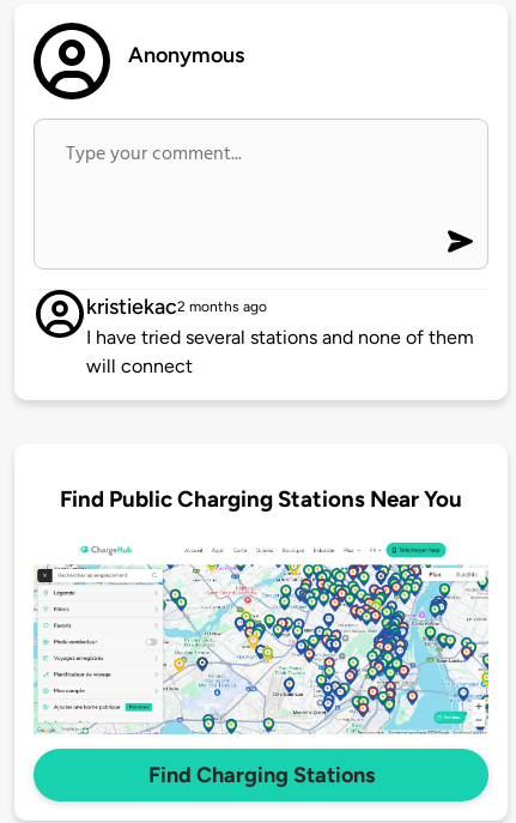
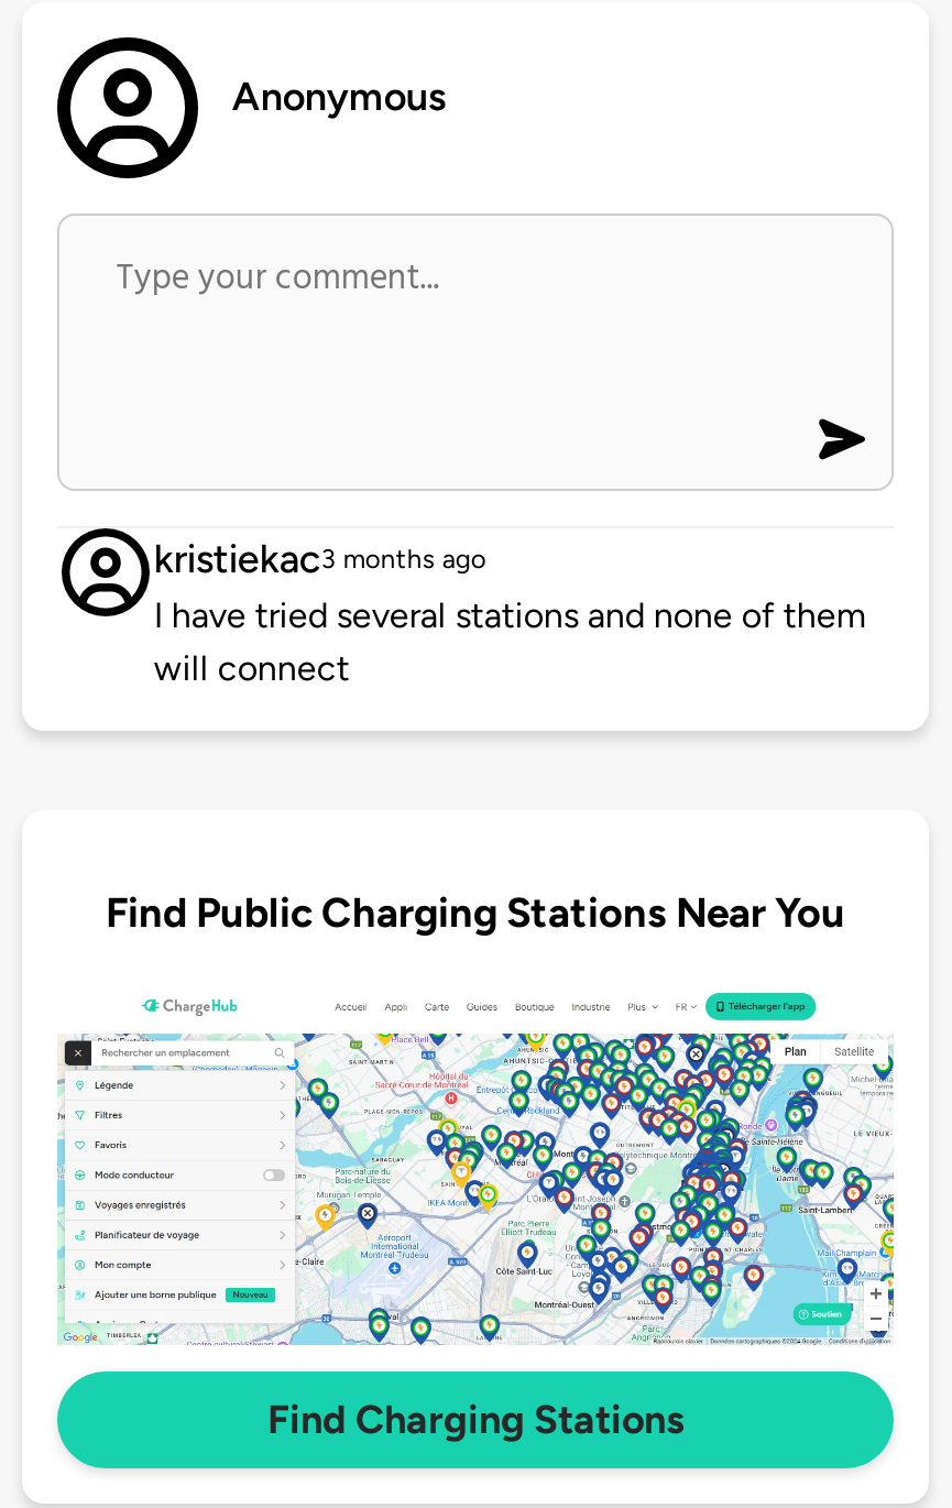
[86,294,267,320] kristiekac2 months ago -> [154,535,486,584] kristiekac3 months ago

